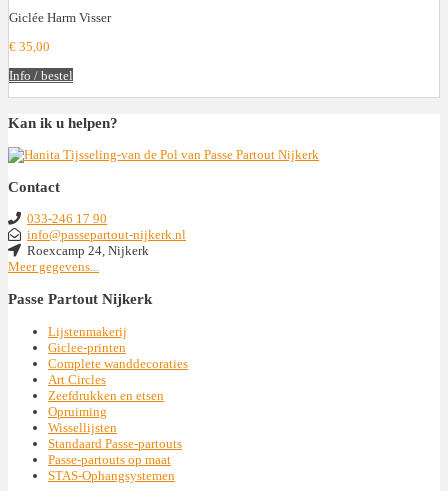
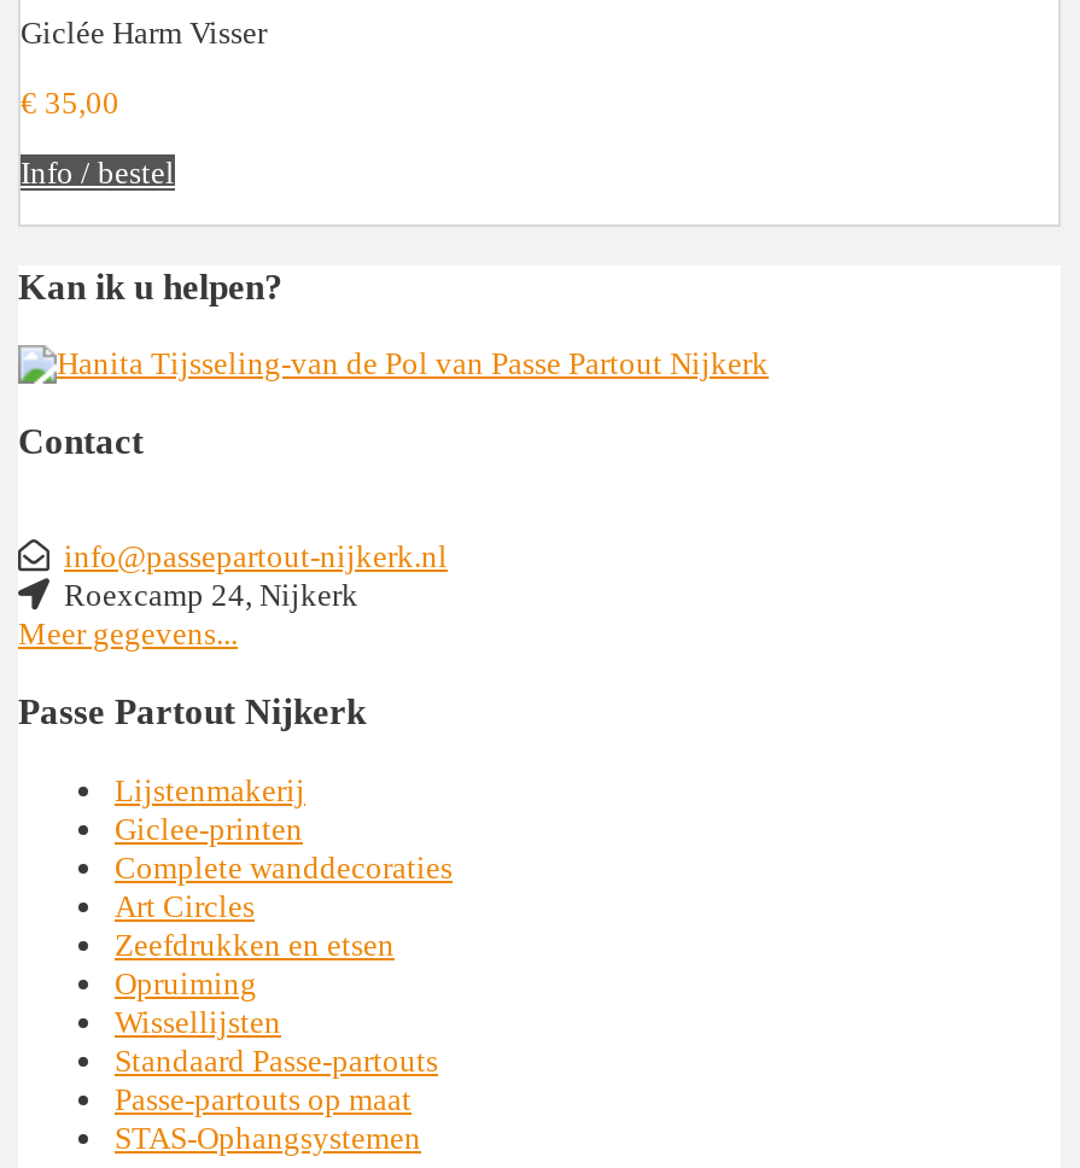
[27,211,107,226] 033-246 17 90 -> none

